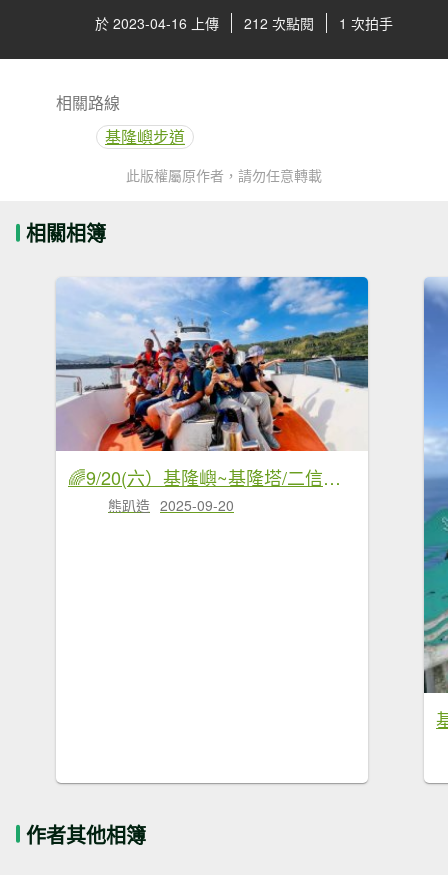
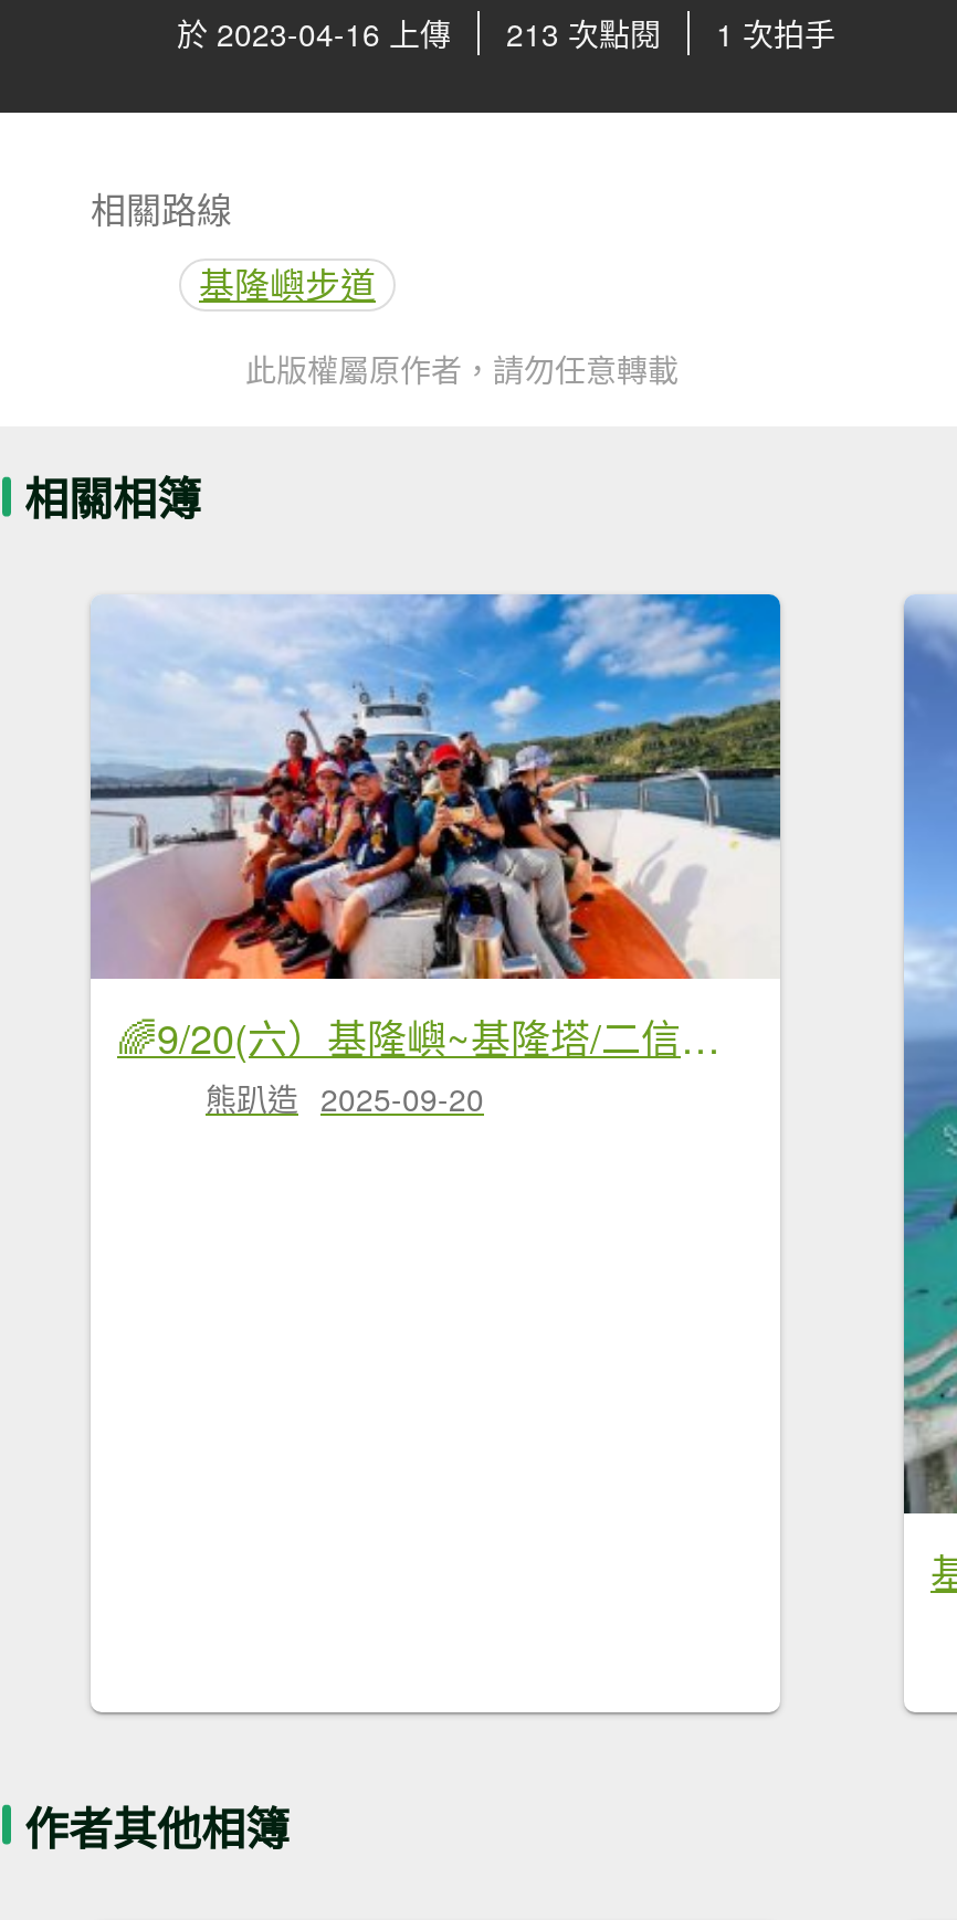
[95,13,393,33] 於 2023-04-16 上傳 212 次點閱 1 次拍手 -> [177,11,835,55] 於 2023-04-16 上傳 213 次點閱 1 次拍手

